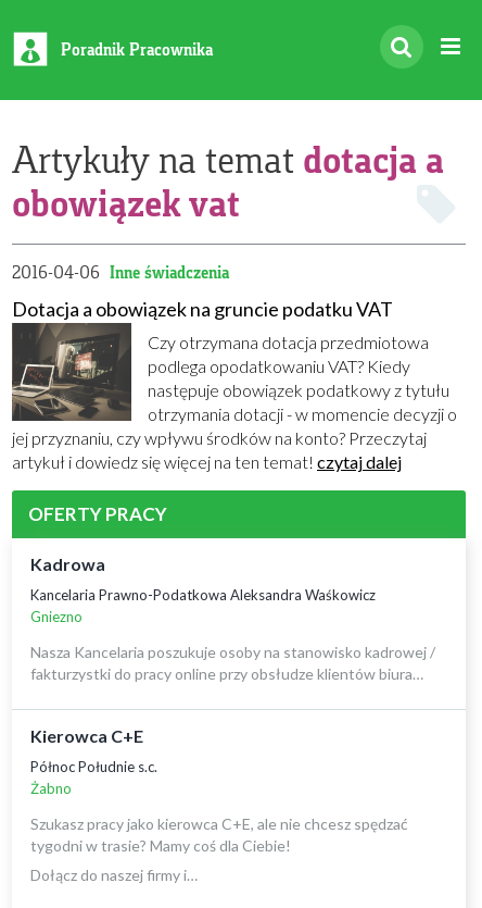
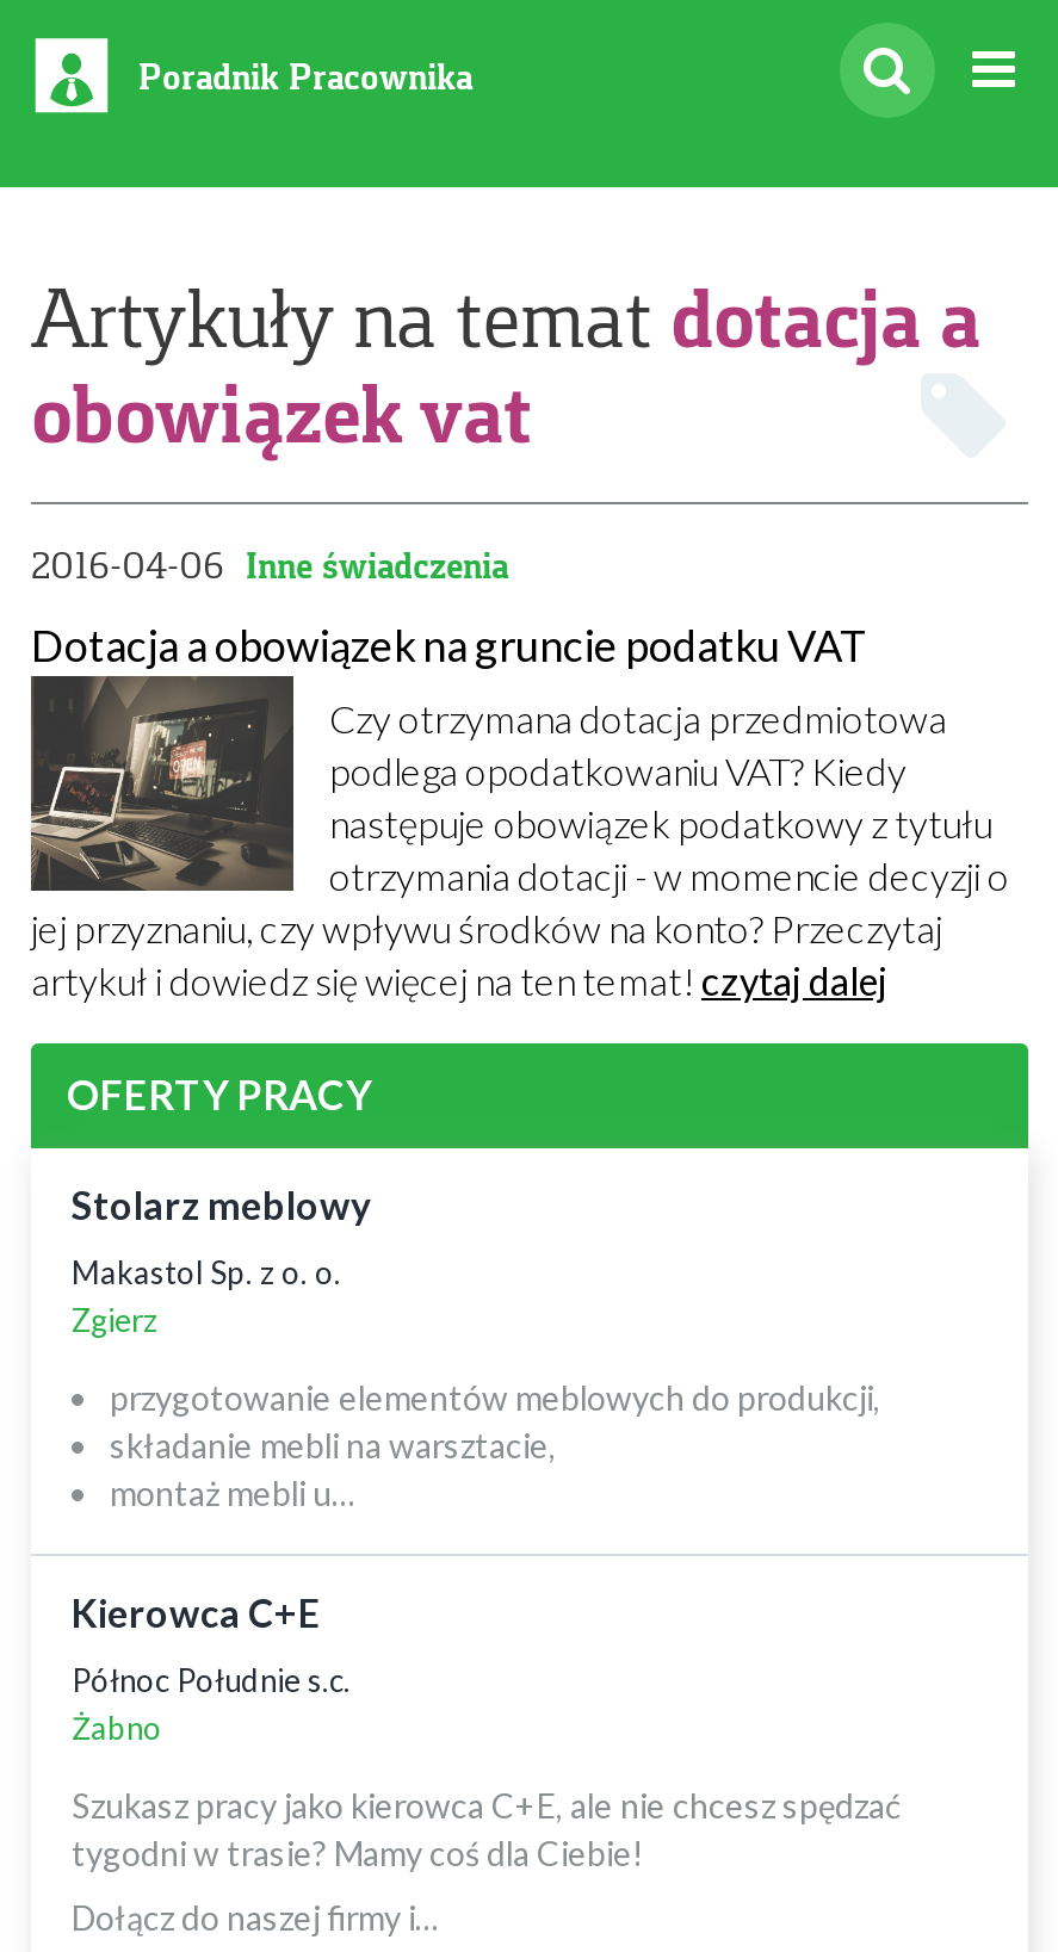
[30,553,105,574] Kadrowa -> [72,1182,372,1227] Stolarz meblowy
[30,586,376,625] Kancelaria Prawno-Podatkowa Aleksandra Waśkowicz | Gniezno -> [72,1253,341,1339] Makastol Sp. z o. o. | Zgierz
[30,643,435,683] Nasza Kancelaria poszukuje osoby na stanowisko kadrowej / | fakturzystki do pracy online przy obsłudze klientów biura… -> [110,1377,880,1513] przygotowanie elementów meblowych do produkcji, | składanie mebli na warsztacie, | montaż mebli u…

